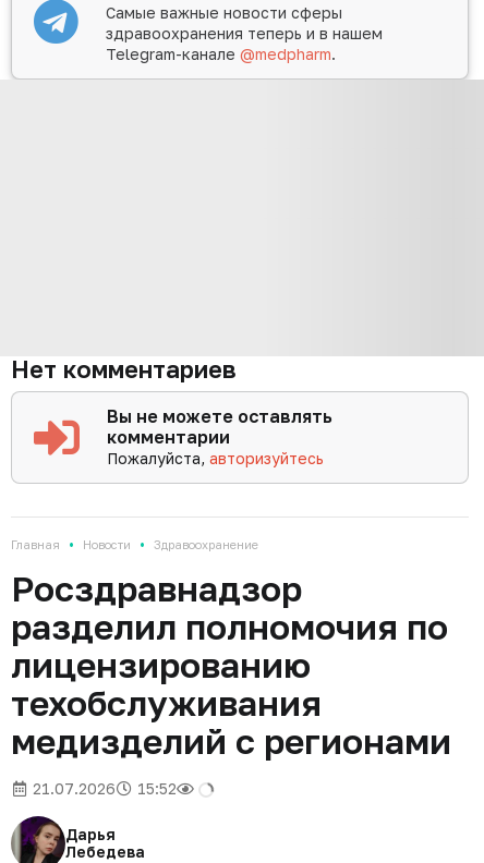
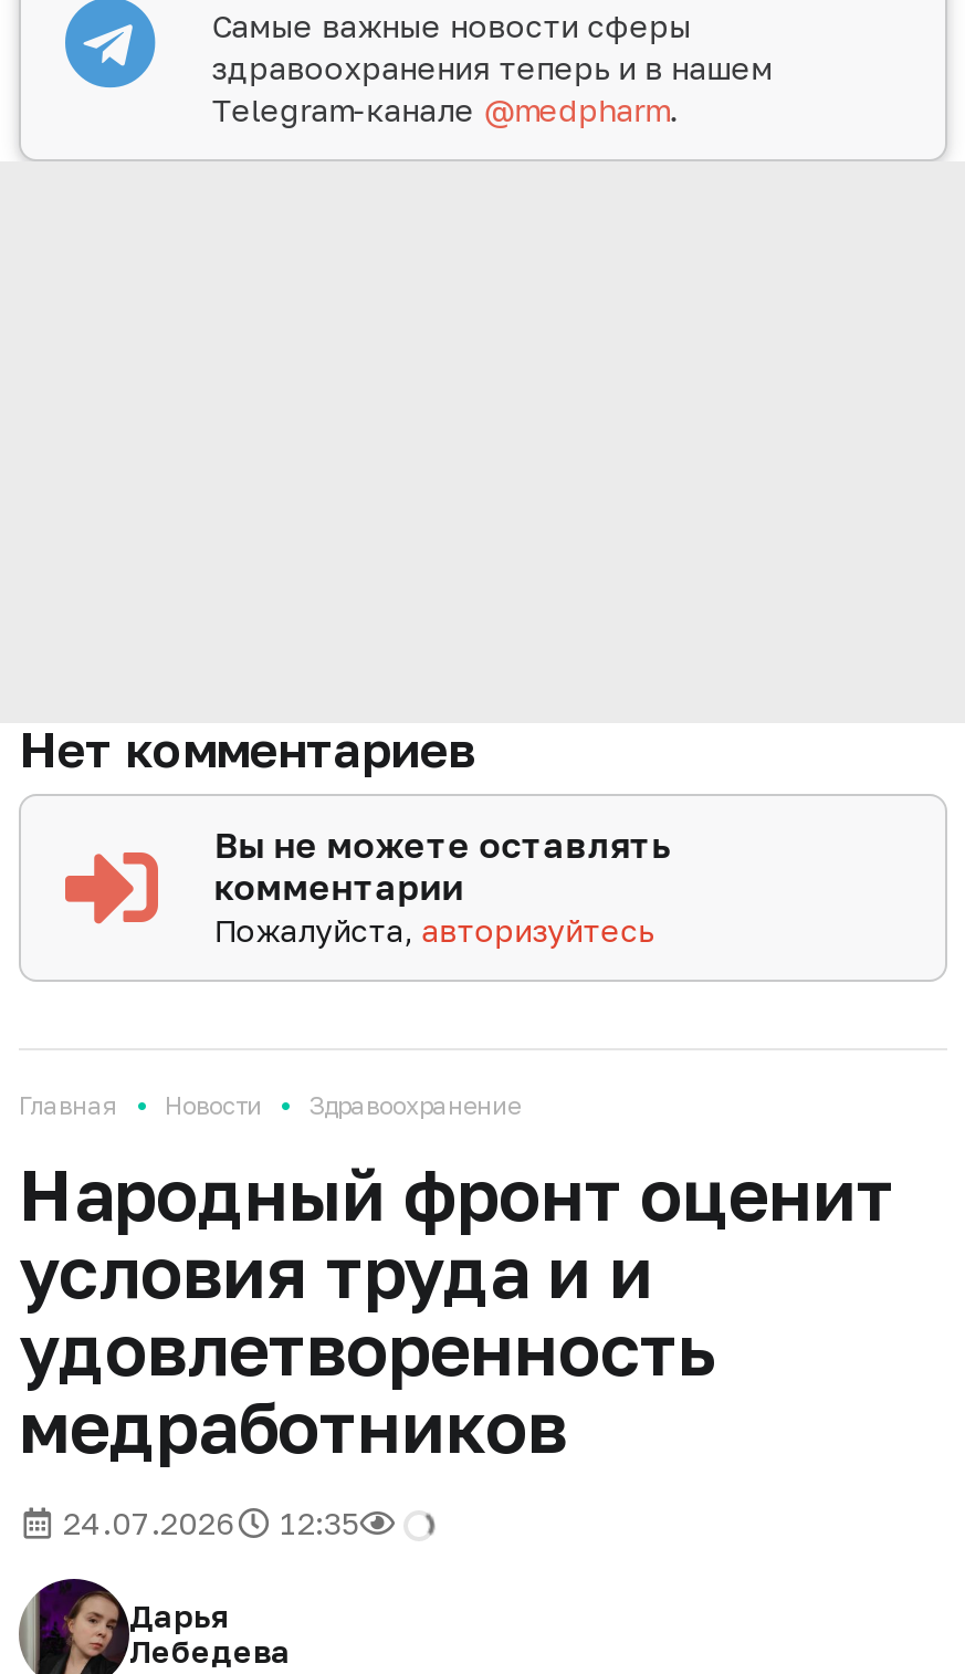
[11,567,451,797] Росздравнадзор | разделил полномочия по | лицензированию | техобслуживания | медизделий с регионами | 21.07.2026 | 15:52 -> [19,1152,894,1541] Народный фронт оценит | условия труда и и | удовлетворенность | медработников | 24.07.2026 | 12:35

